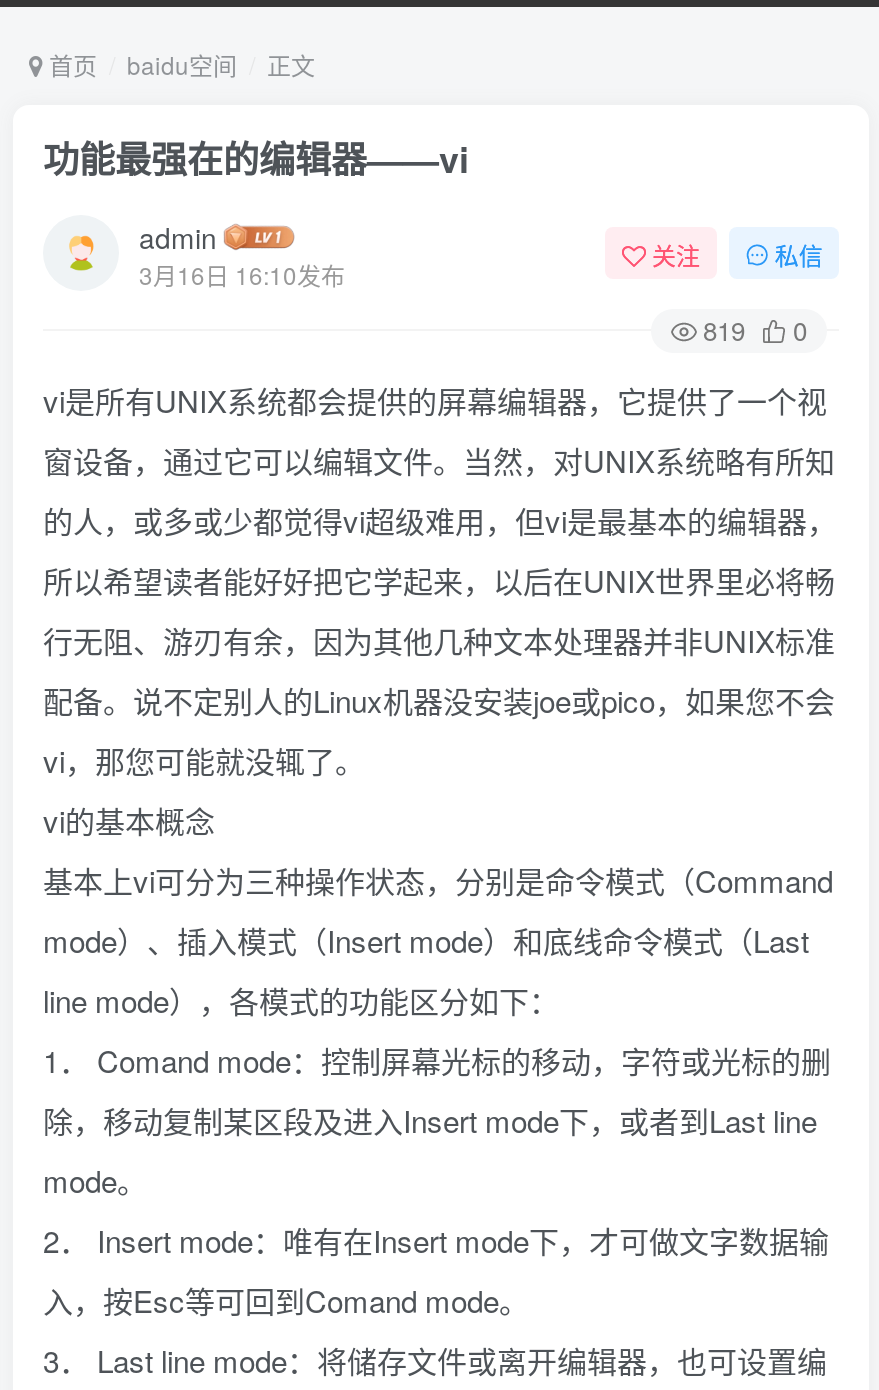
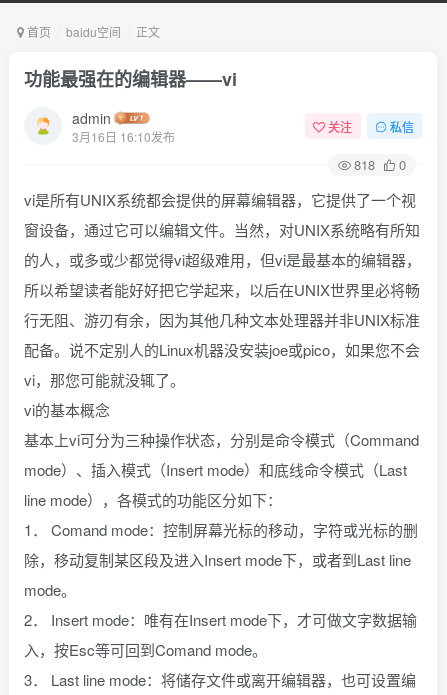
[703,311,807,349] 819 0 -> [354,155,406,174] 818 0

